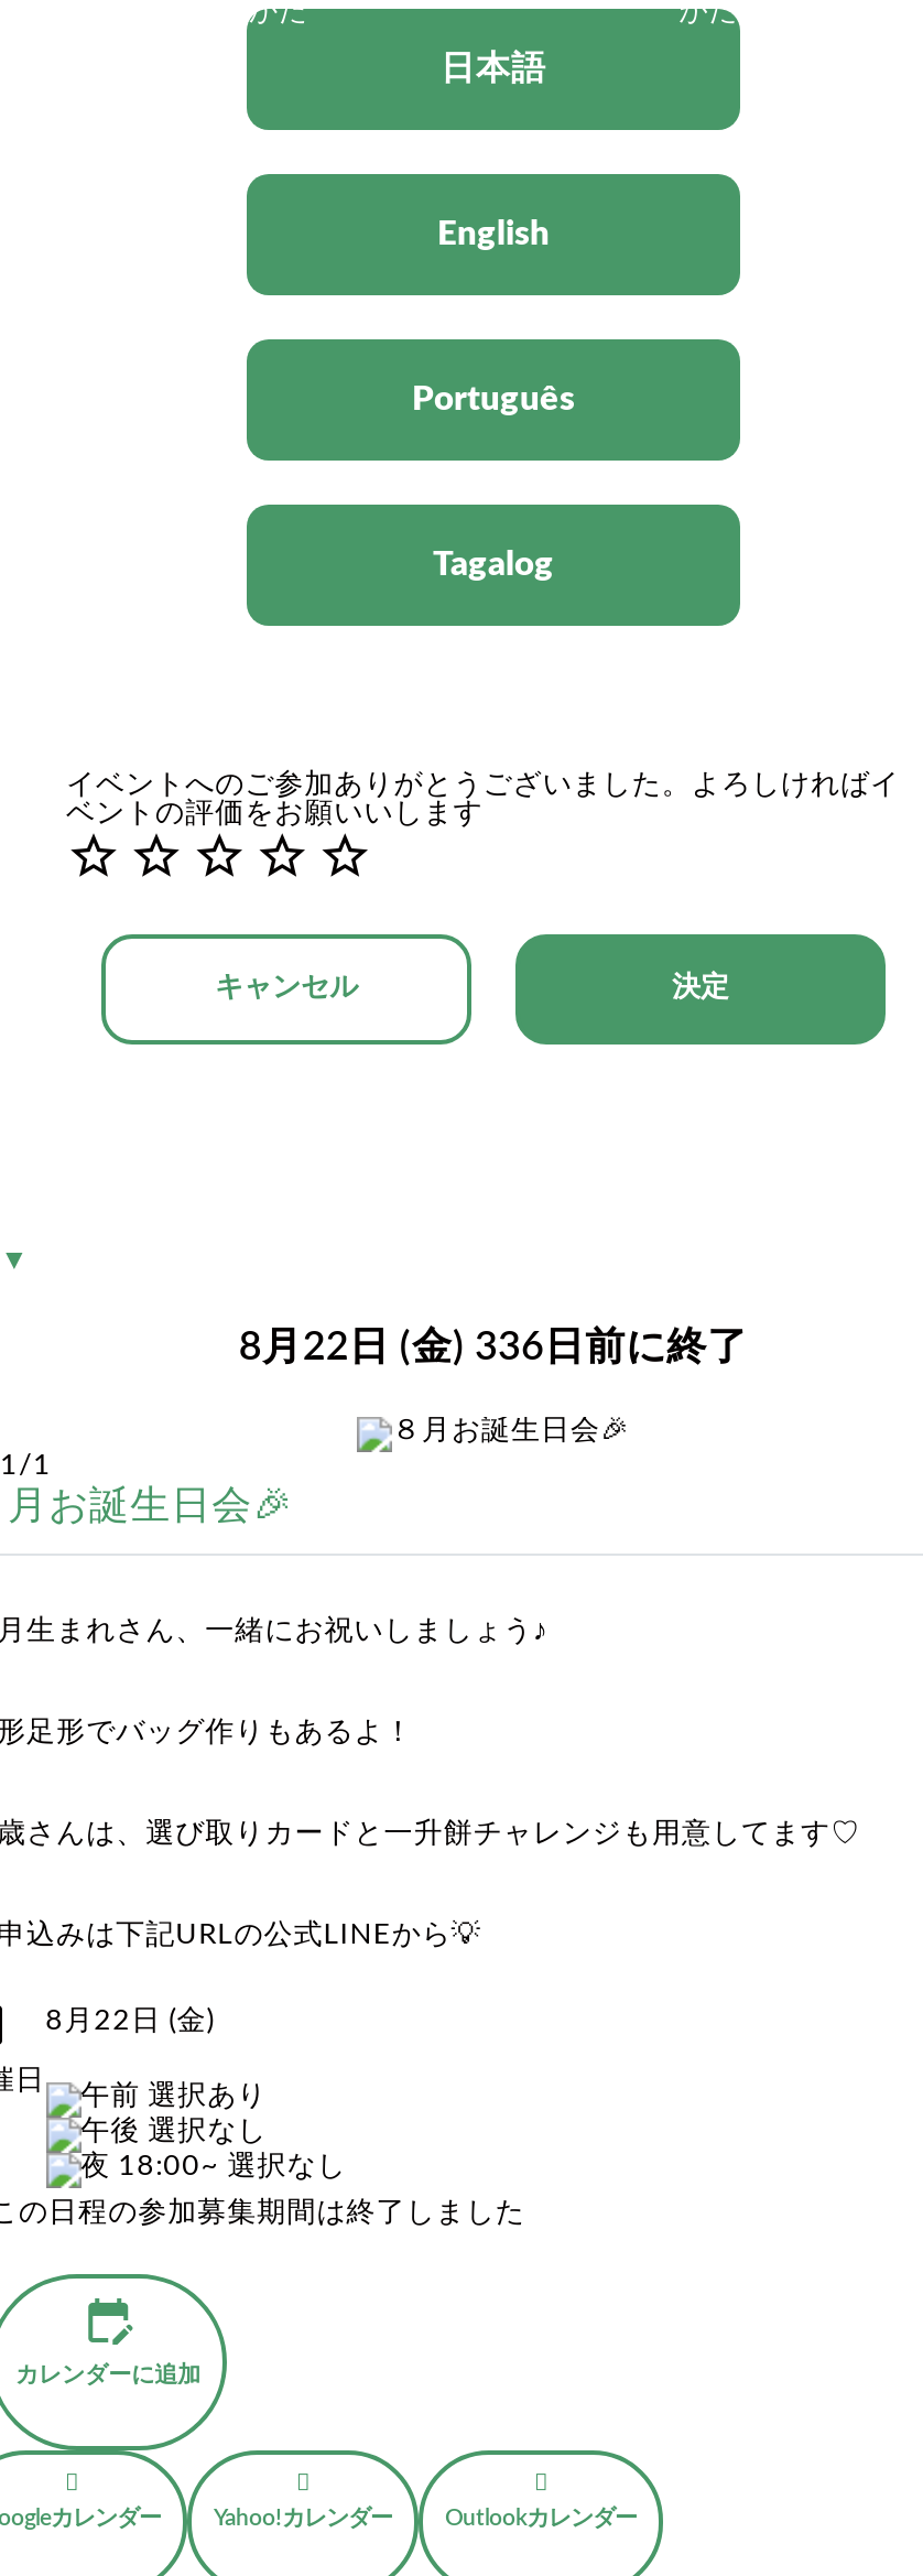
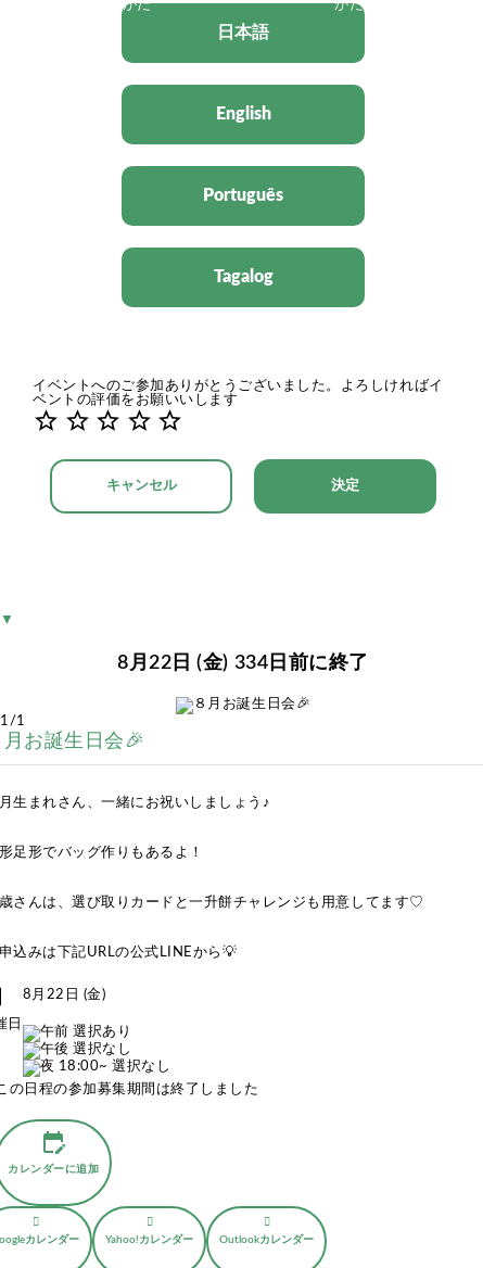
[239,1327,748,1368] 8月22日 (金) 336日前に終了 -> [118,652,369,673] 8月22日 (金) 334日前に終了

